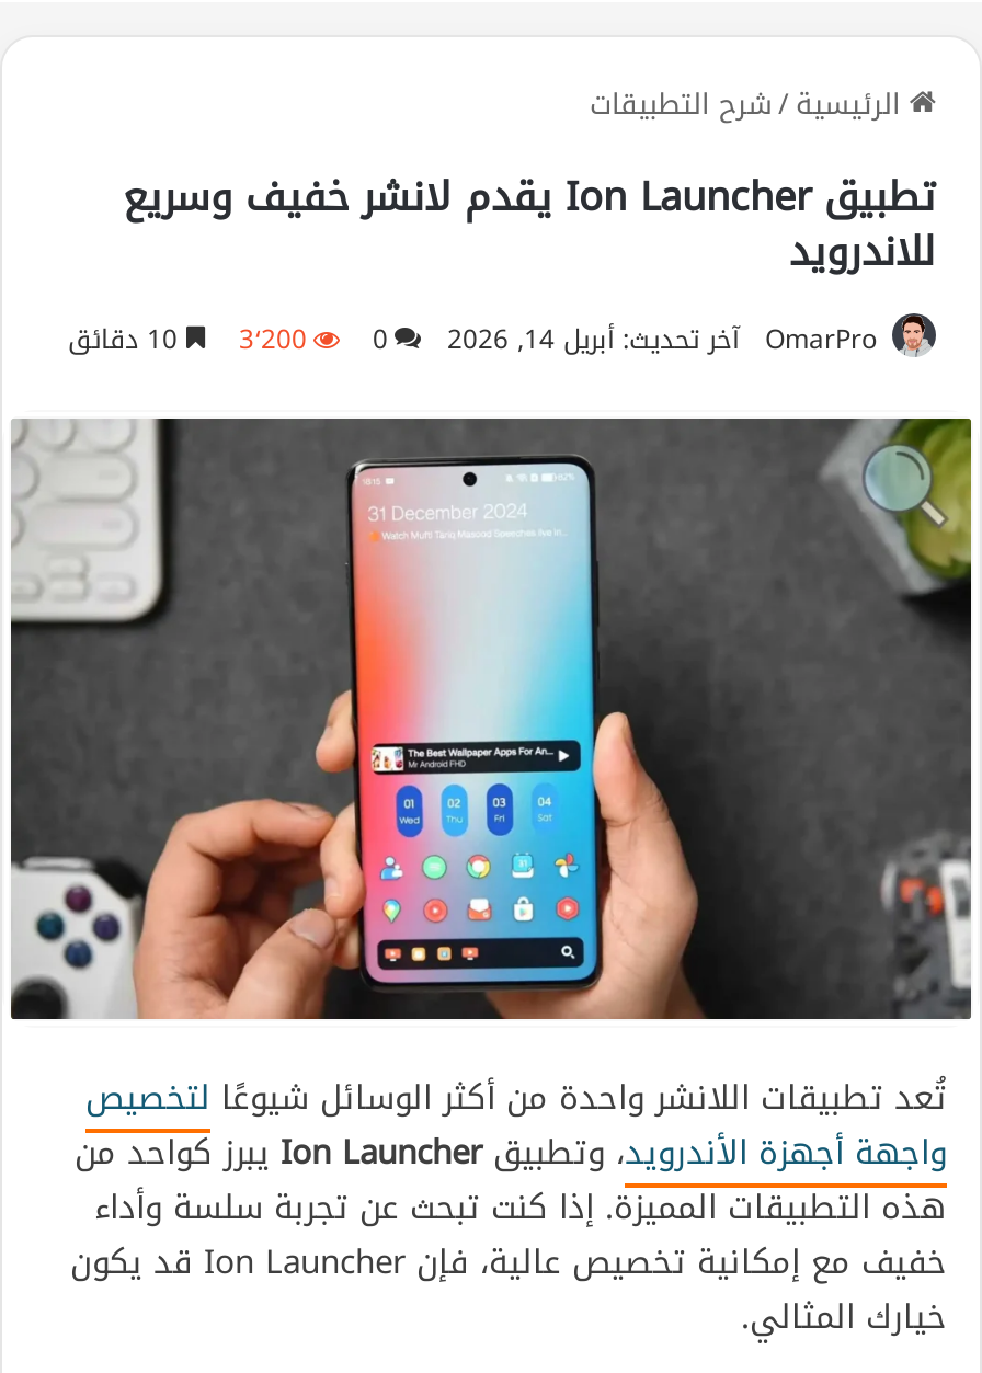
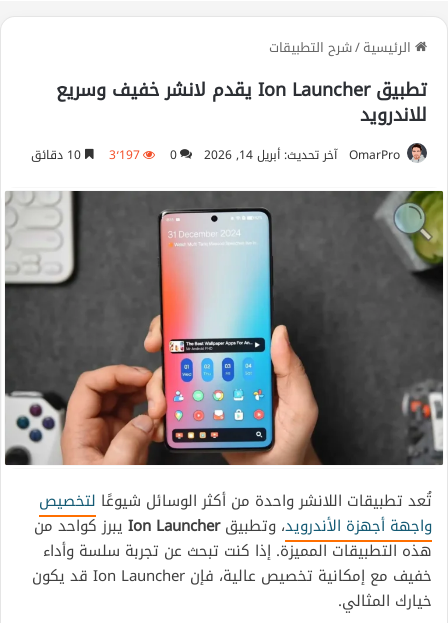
[239,316,307,364] 3٬200 -> [109,144,140,166] 3٬197

